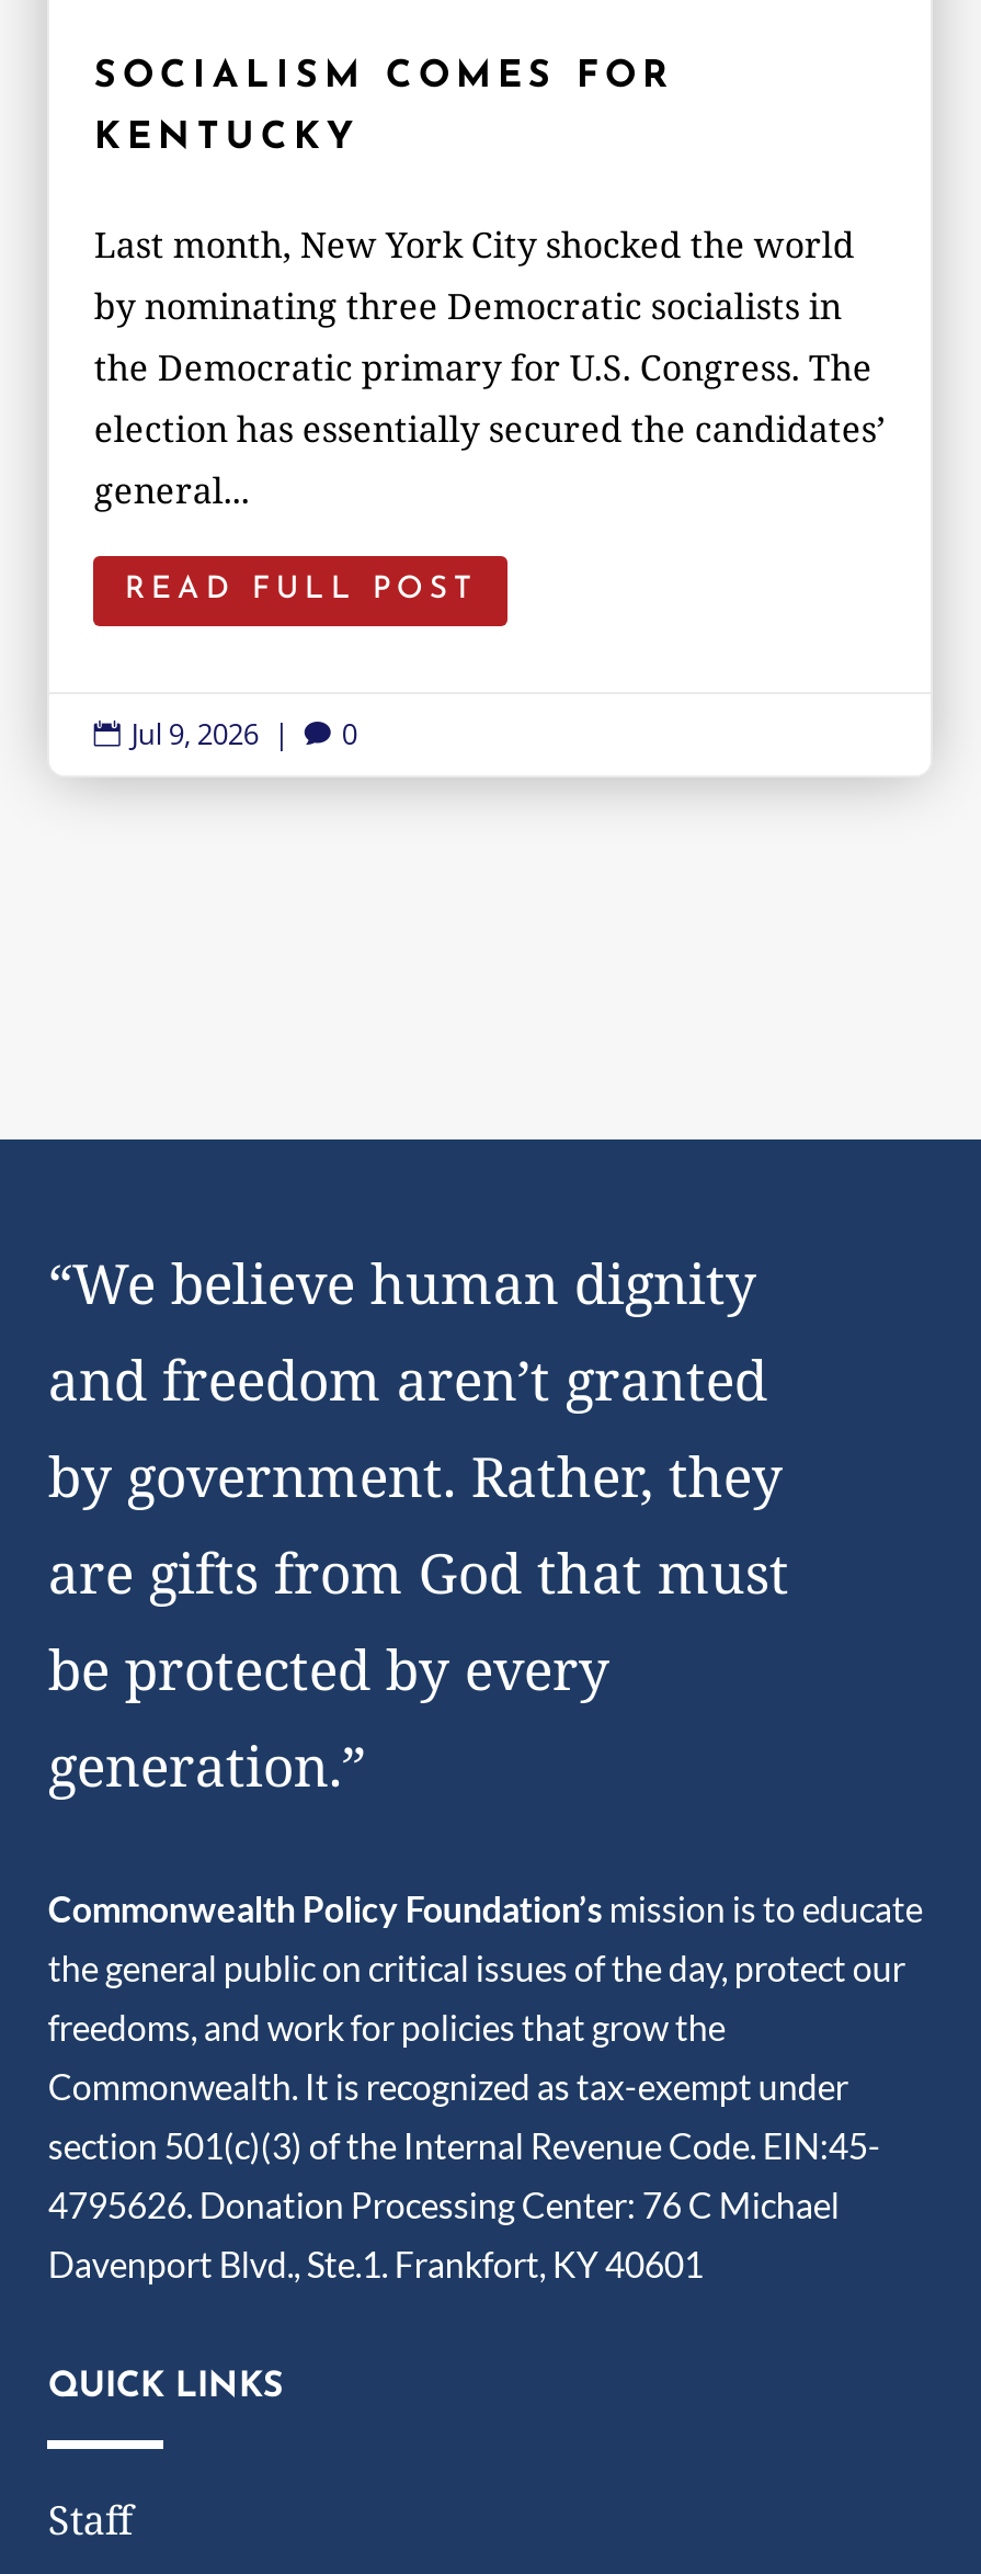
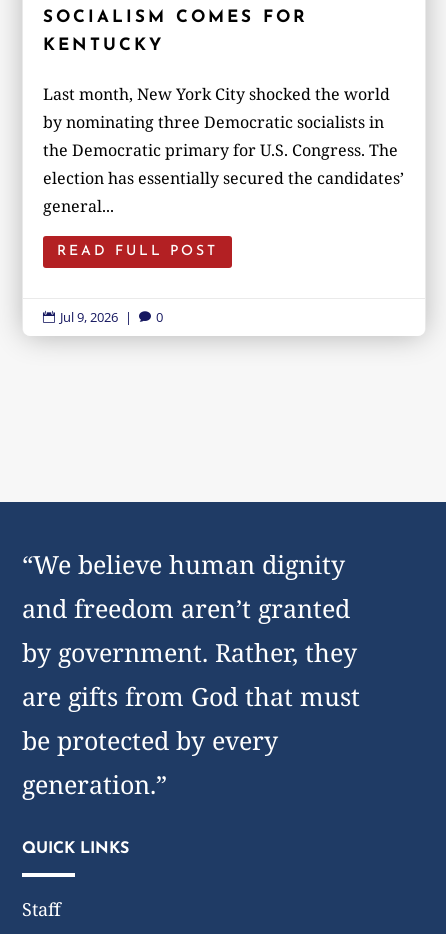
[48,1887,923,2284] Commonwealth Policy Foundation’s mission is to educate | the general public on critical issues of the day, protect our | freedoms, and work for policies that grow the | Commonwealth. It is recognized as tax-exempt under | section 501(c)(3) of the Internal Revenue Code. EIN:45- | 4795626. Donation Processing Center: 76 C Michael | Davenport Blvd., Ste.1. Frankfort, KY 40601 -> none

